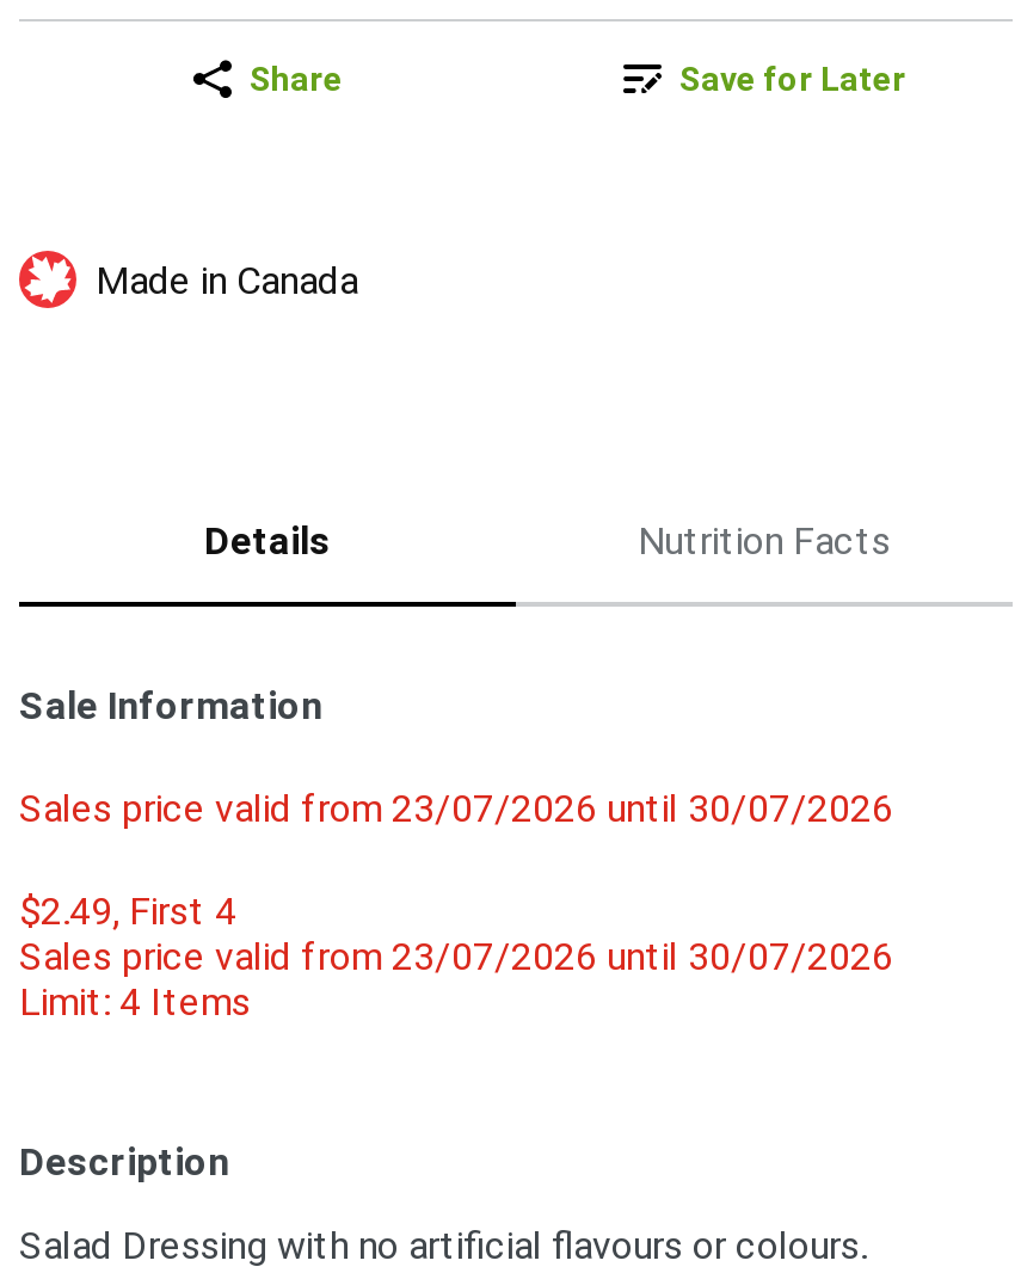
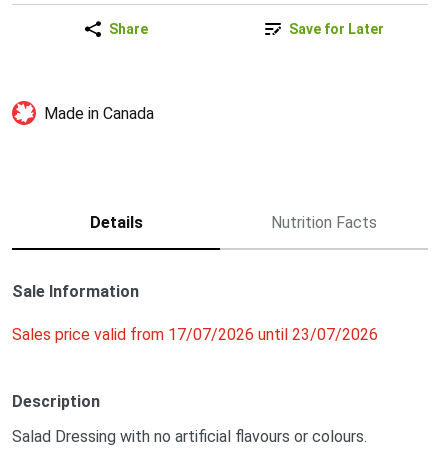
[19,786,893,1025] Sales price valid from 23/07/2026 until 30/07/2026 | $2.49, First 4 | Sales price valid from 23/07/2026 until 30/07/2026 | Limit: 4 Items -> [12,325,378,344] Sales price valid from 17/07/2026 until 23/07/2026

